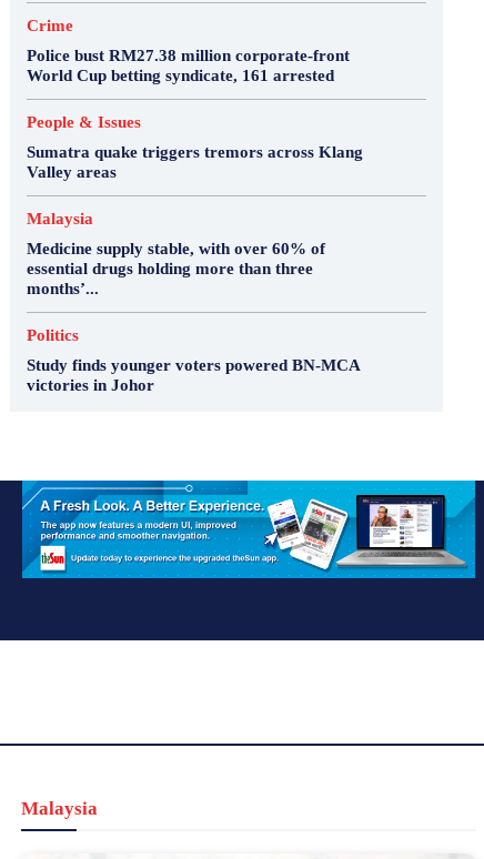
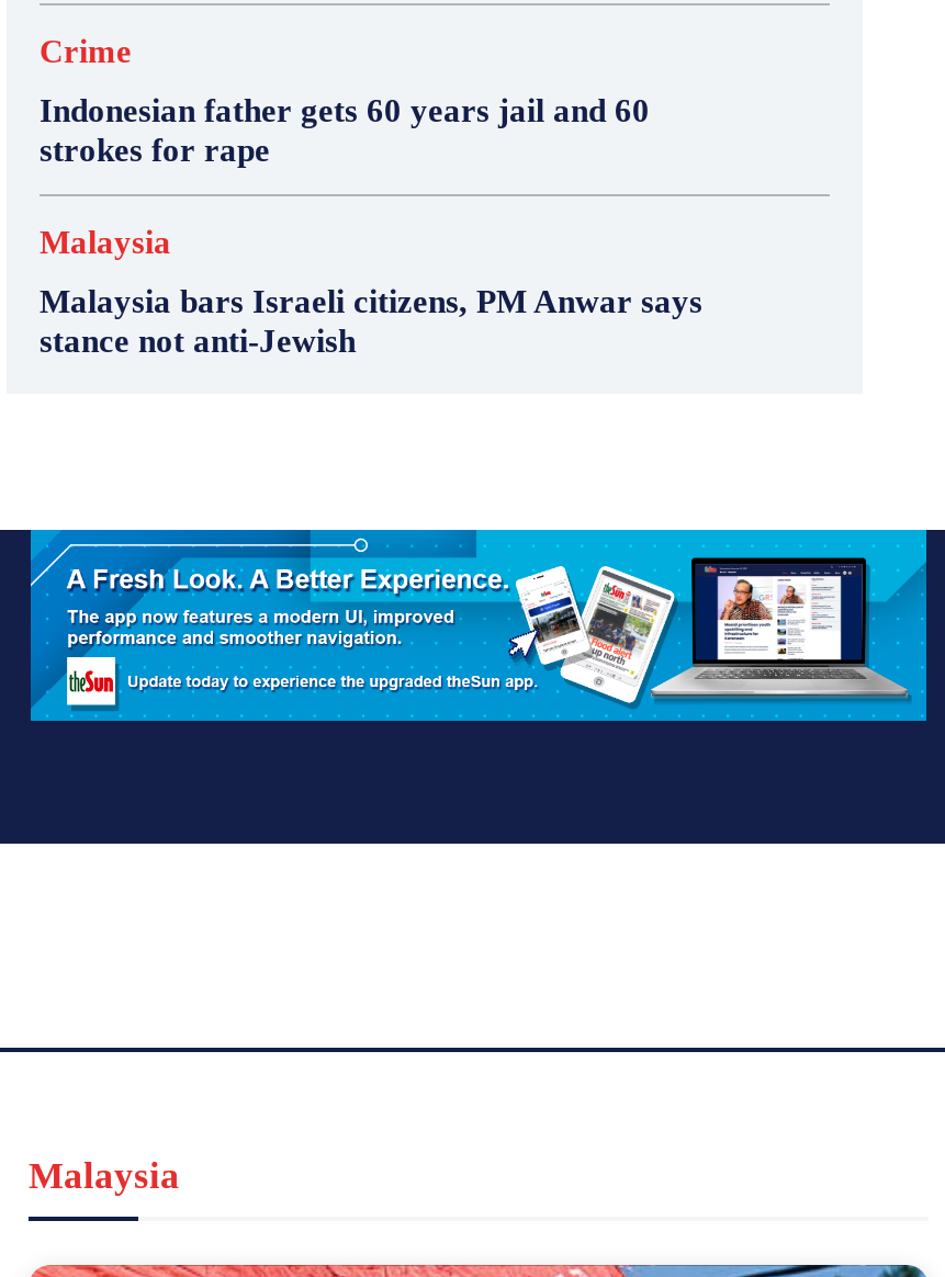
[27,47,363,181] Police bust RM27.38 million corporate-front | World Cup betting syndicate, 161 arrested | People & Issues | Sumatra quake triggers tremors across Klang | Valley areas -> [40,93,650,167] Indonesian father gets 60 years jail and 60 | strokes for rape
[27,240,361,394] Medicine supply stable, with over 60% of | essential drugs holding more than three | months’... | Politics | Study finds younger voters powered BN-MCA | victories in Johor -> [40,284,702,358] Malaysia bars Israeli citizens, PM Anwar says | stance not anti-Jewish

